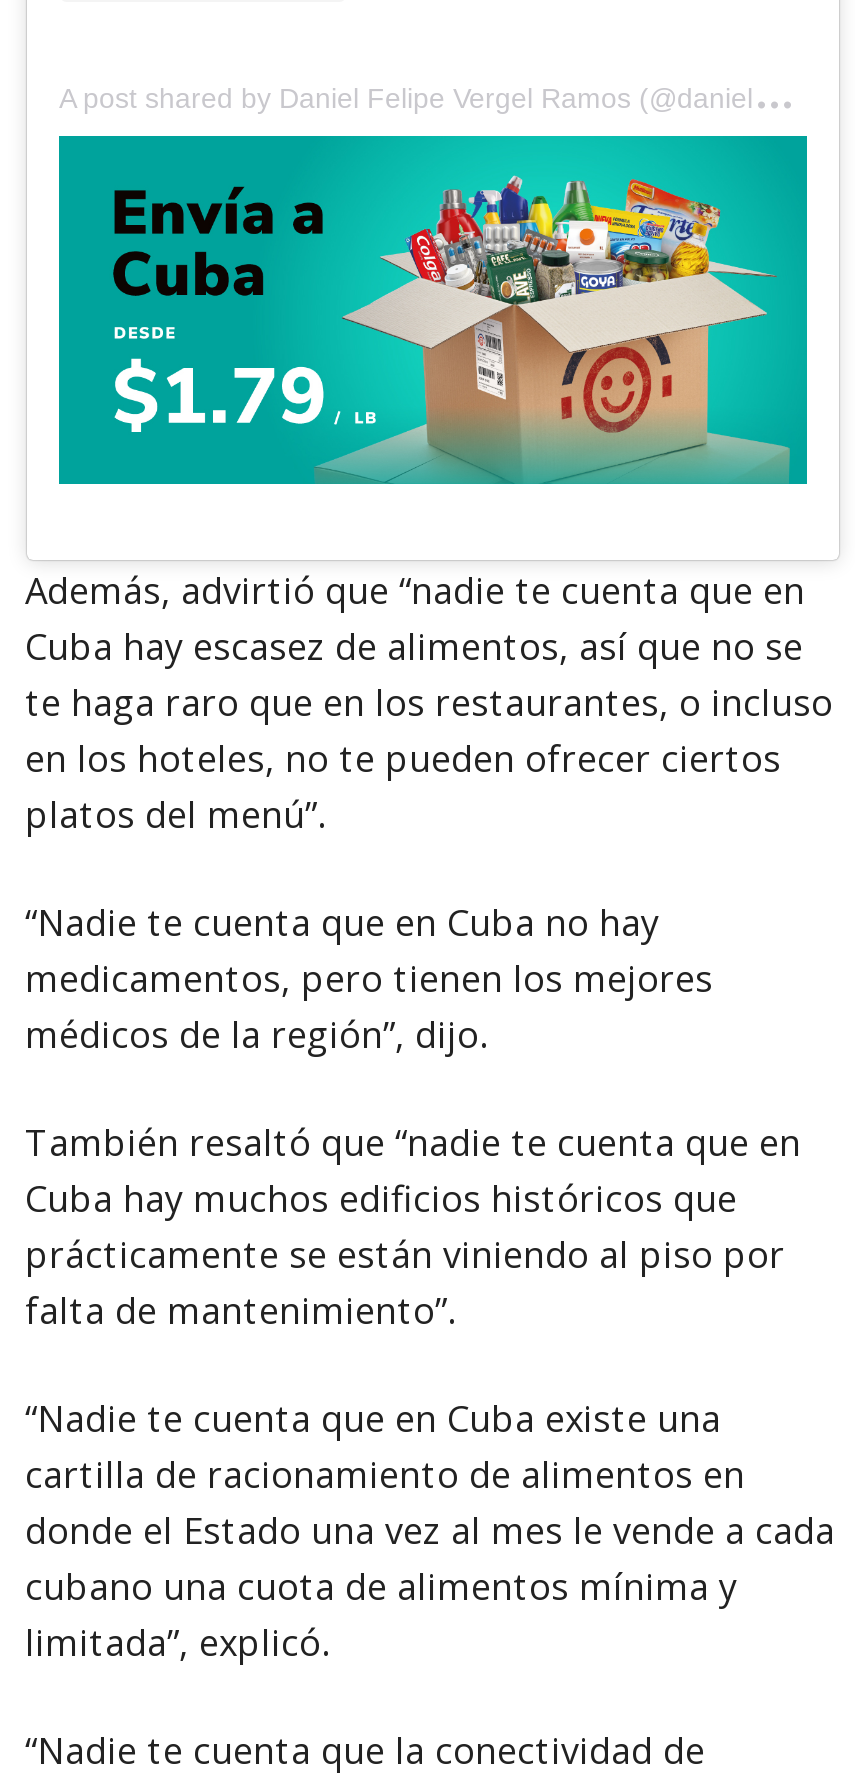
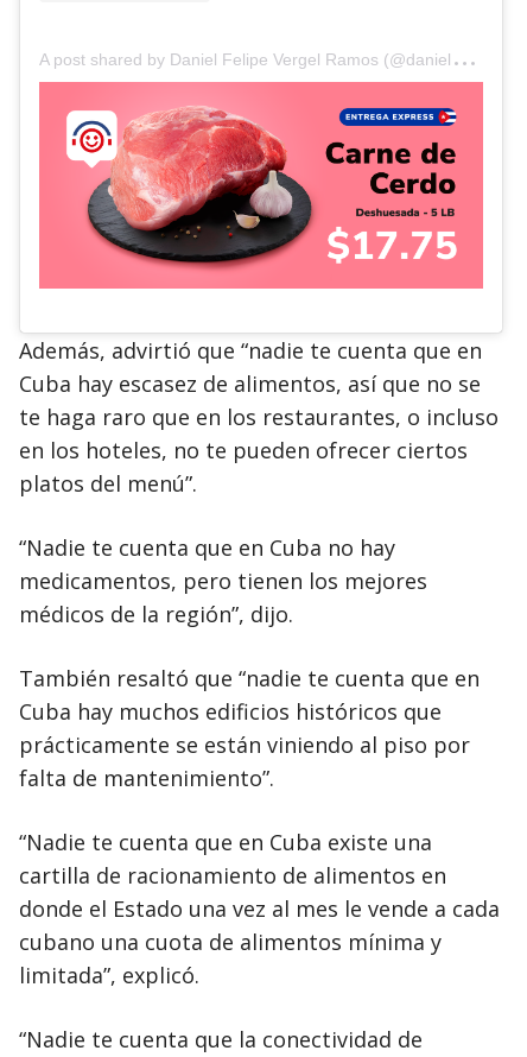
[57,134,809,486] [image] -> [38,81,484,290] [image]

